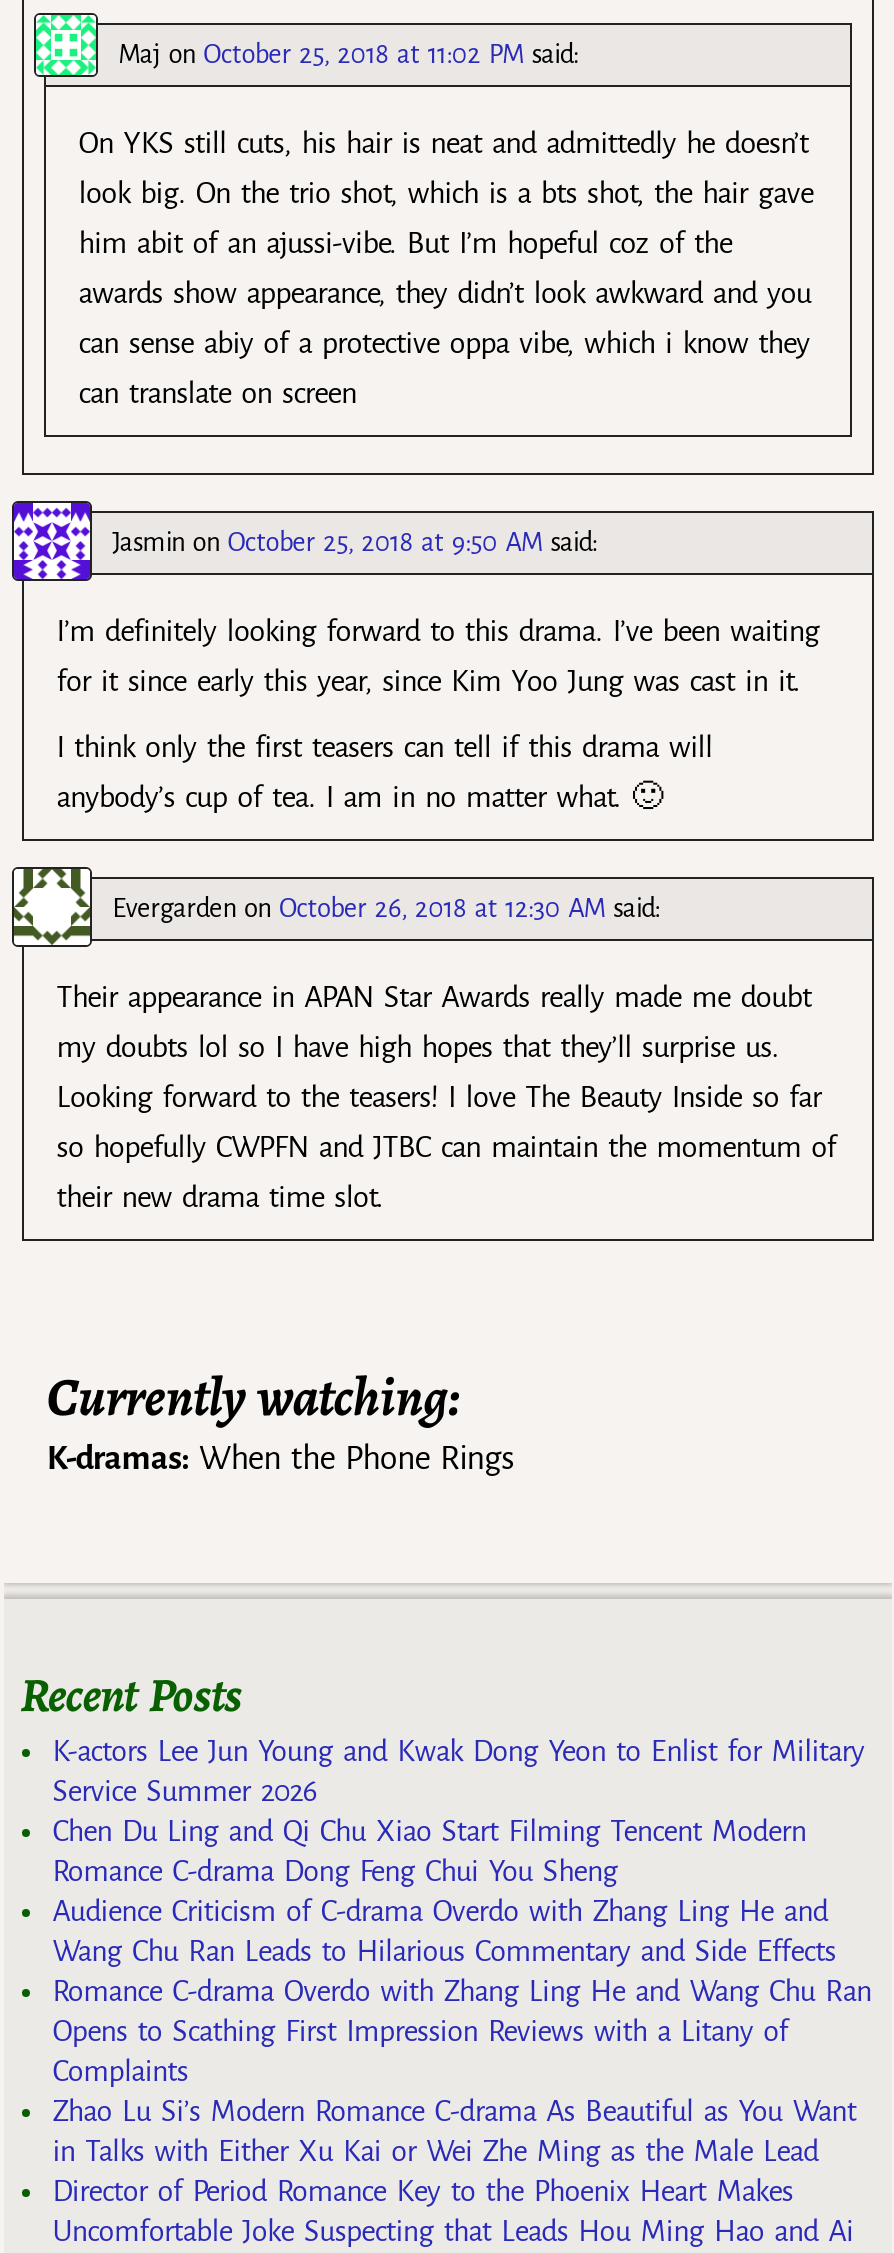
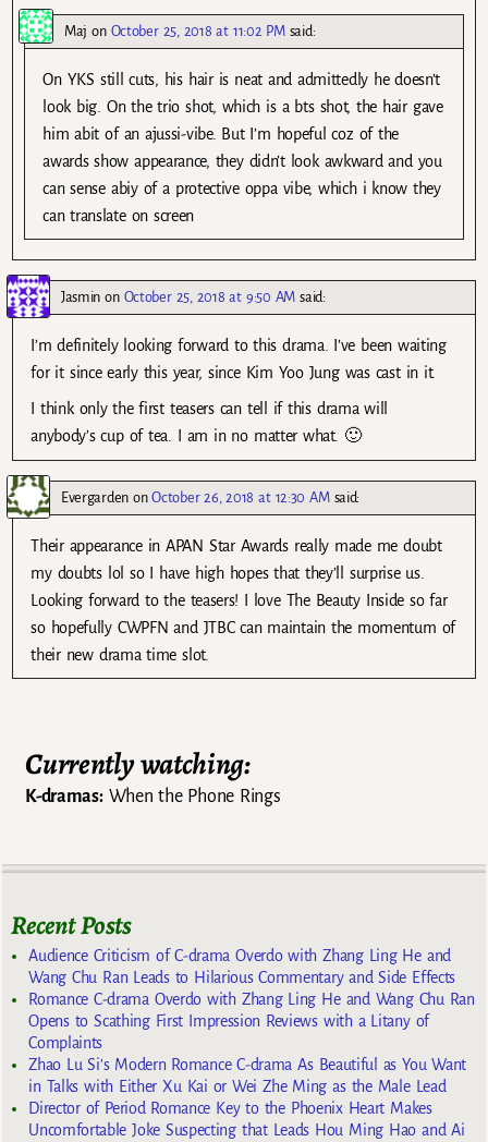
[52,1734,864,1886] K-actors Lee Jun Young and Kwak Dong Yeon to Enlist for Military | Service Summer 2026 | Chen Du Ling and Qi Chu Xiao Start Filming Tencent Modern | Romance C-drama Dong Feng Chui You Sheng -> none

